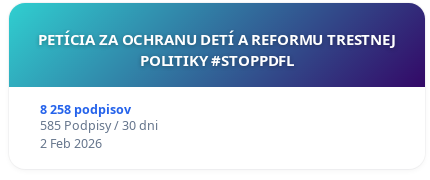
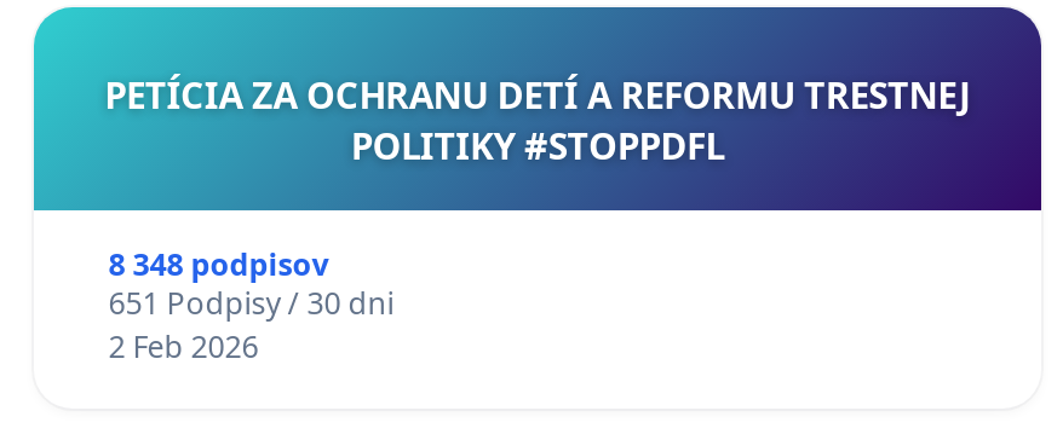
[40,101,131,118] 8 258 podpisov -> [108,243,329,284] 8 348 podpisov
[40,117,158,134] 585 Podpisy / 30 dni -> [108,282,394,323] 651 Podpisy / 30 dni

